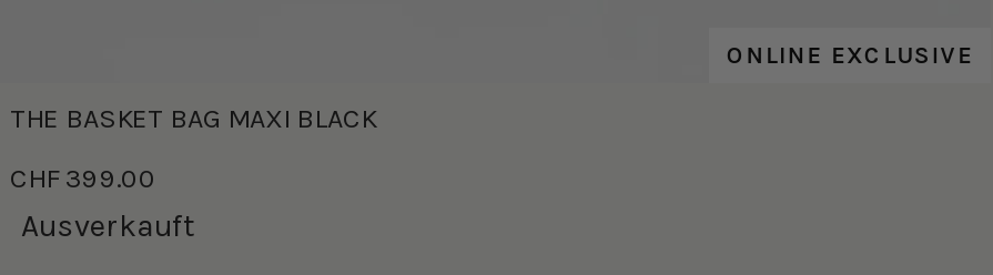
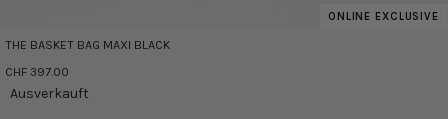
[10,163,156,194] CHF 399.00 -> [5,65,69,79] CHF 397.00

